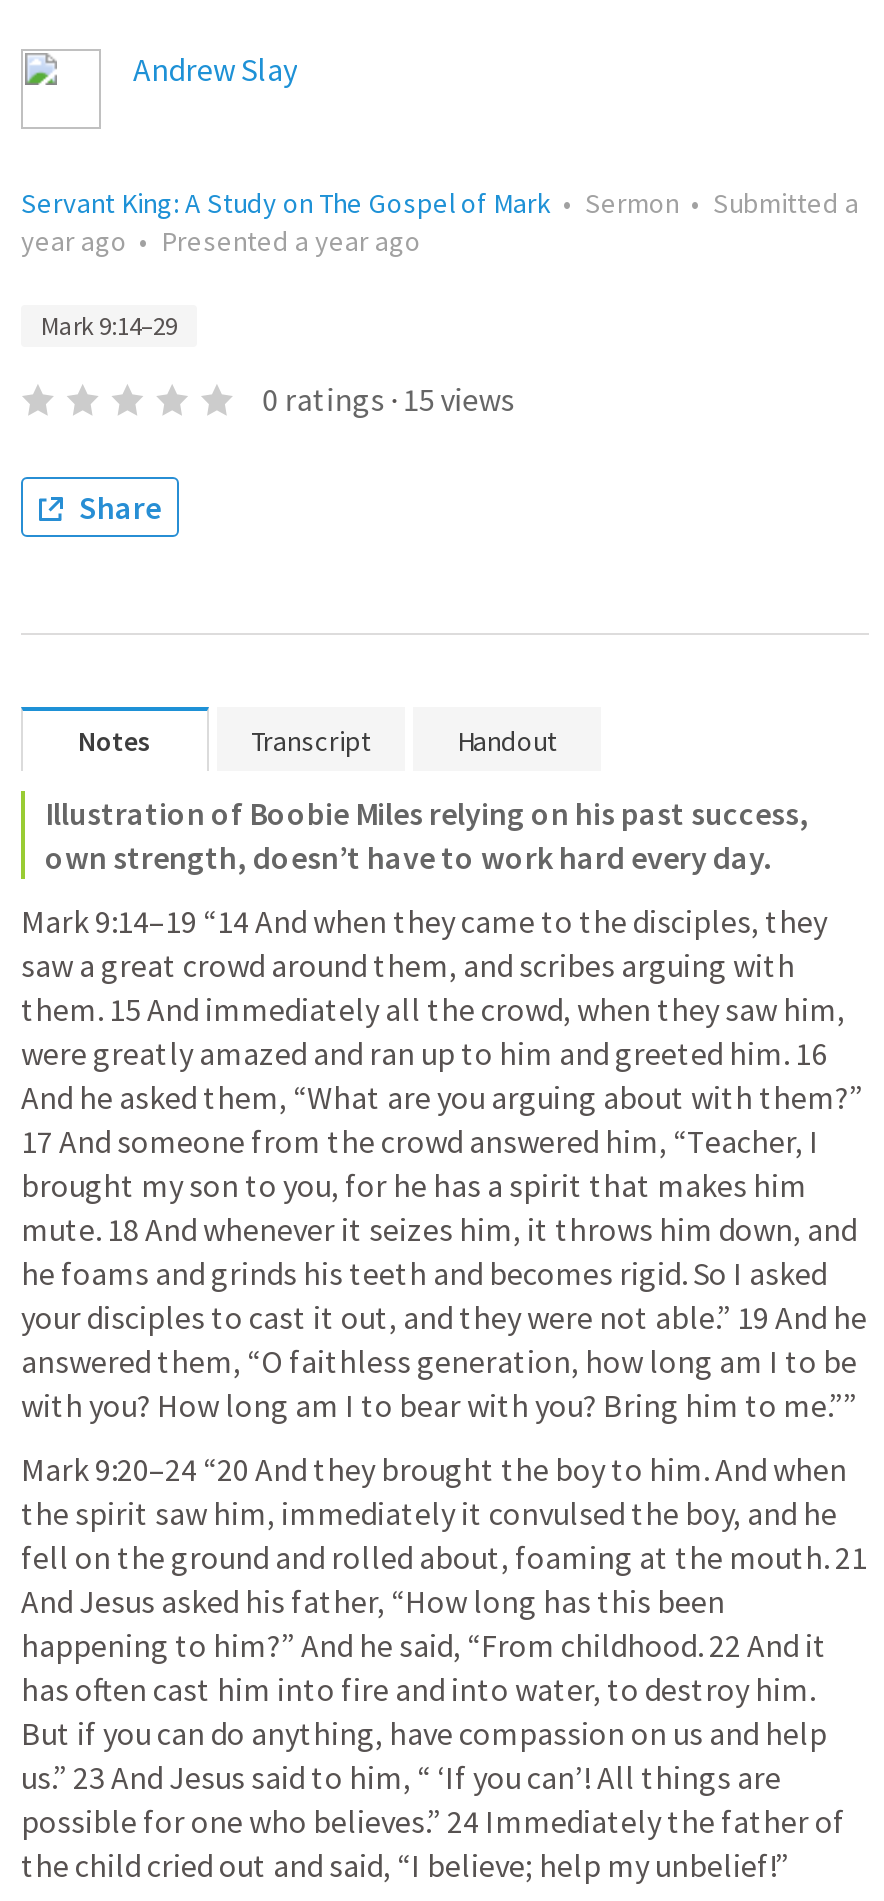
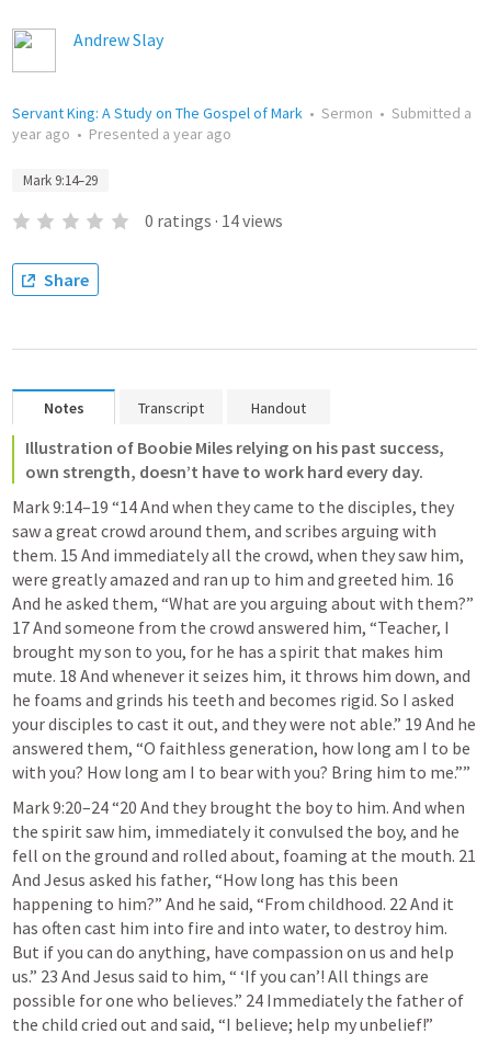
[262,379,514,419] 0 ratings · 15 views -> [144,209,283,231] 0 ratings · 14 views

